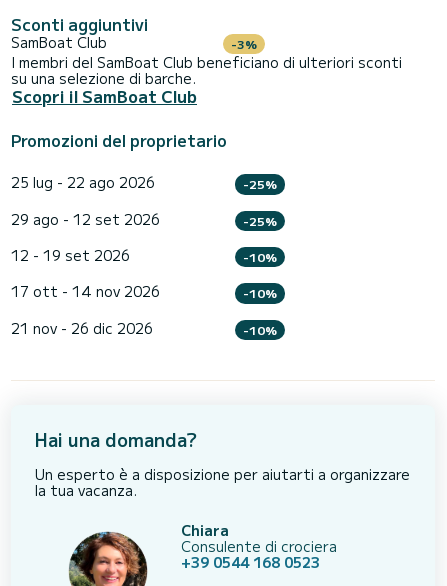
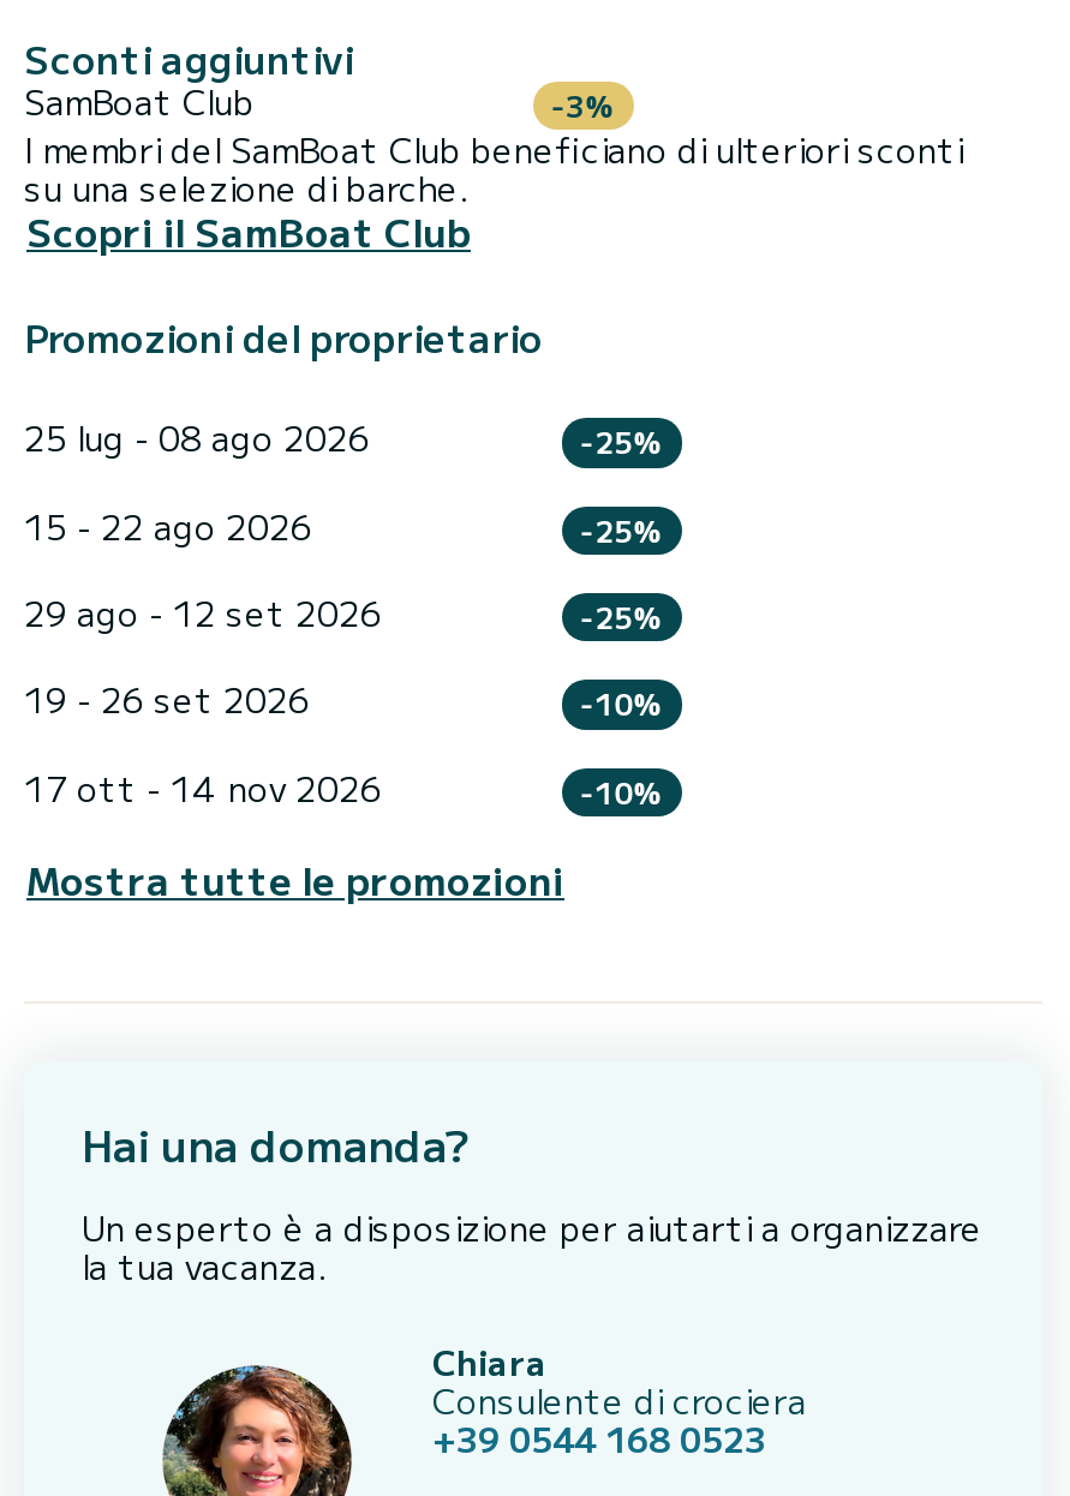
[11,172,155,192] 25 lug - 22 ago 2026 -> [24,414,662,549] 25 lug - 08 ago 2026 | -25% | 15 - 22 ago 2026
[11,245,130,265] 12 - 19 set 2026 -> [24,675,310,724] 19 - 26 set 2026
[11,318,277,338] 21 nov - 26 dic 2026 | -10% -> [26,850,564,908] Mostra tutte le promozioni

